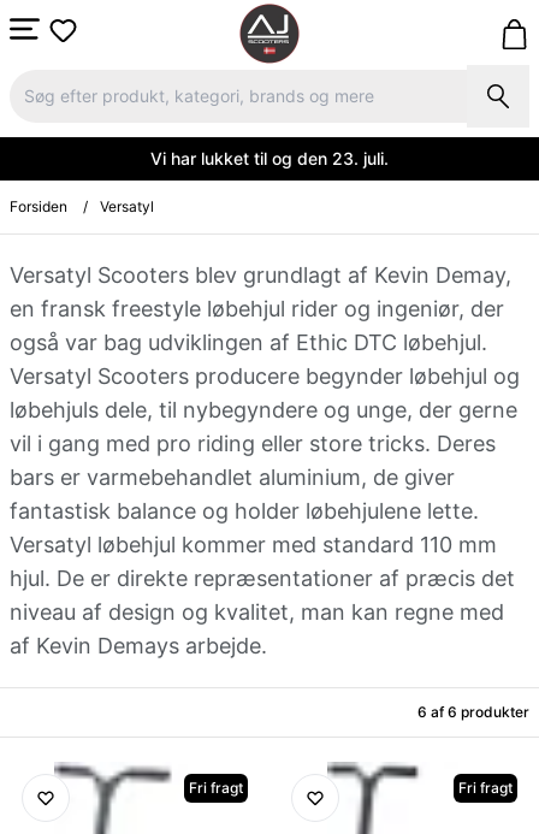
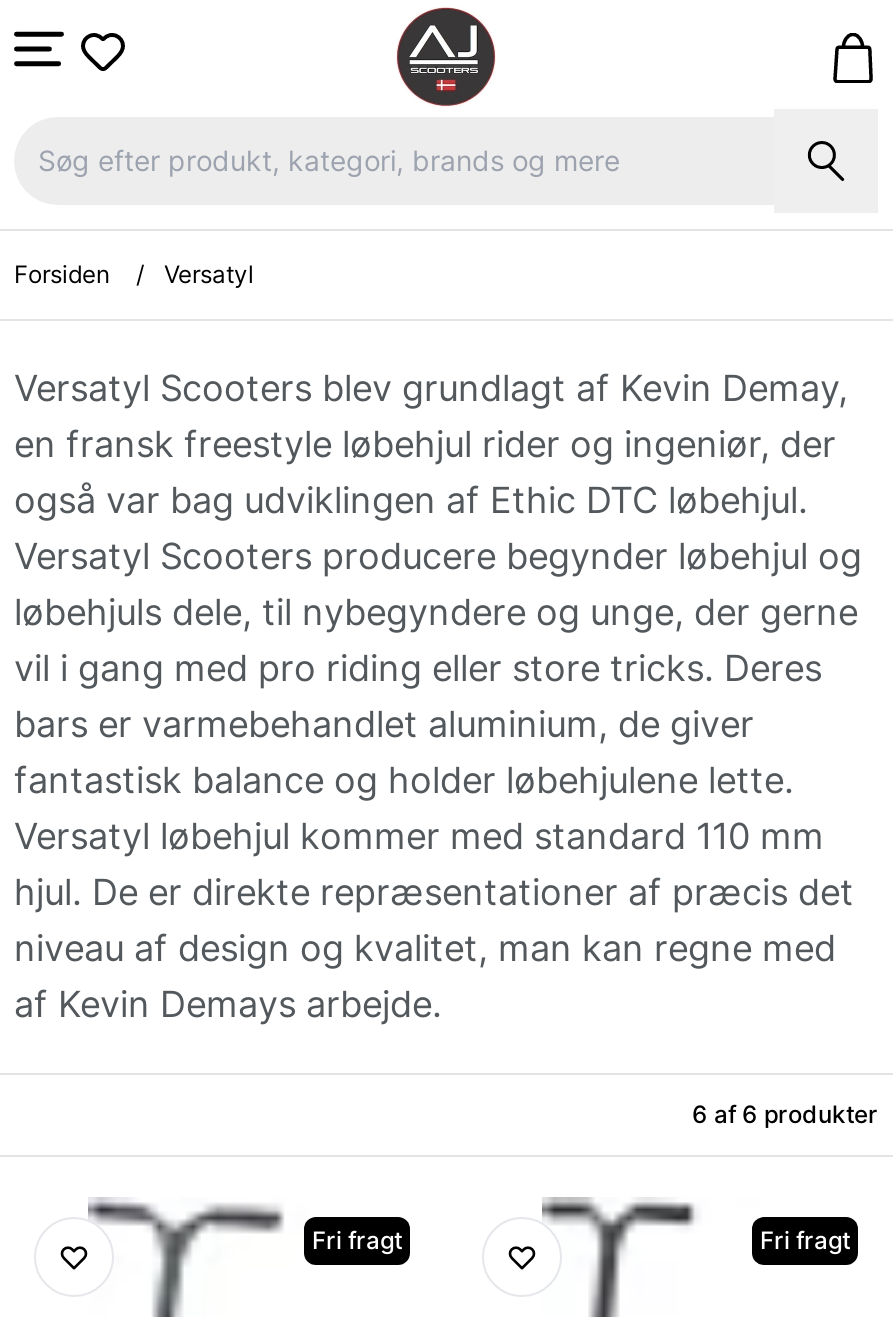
[150,148,389,168] Vi har lukket til og den 23. juli. -> none

